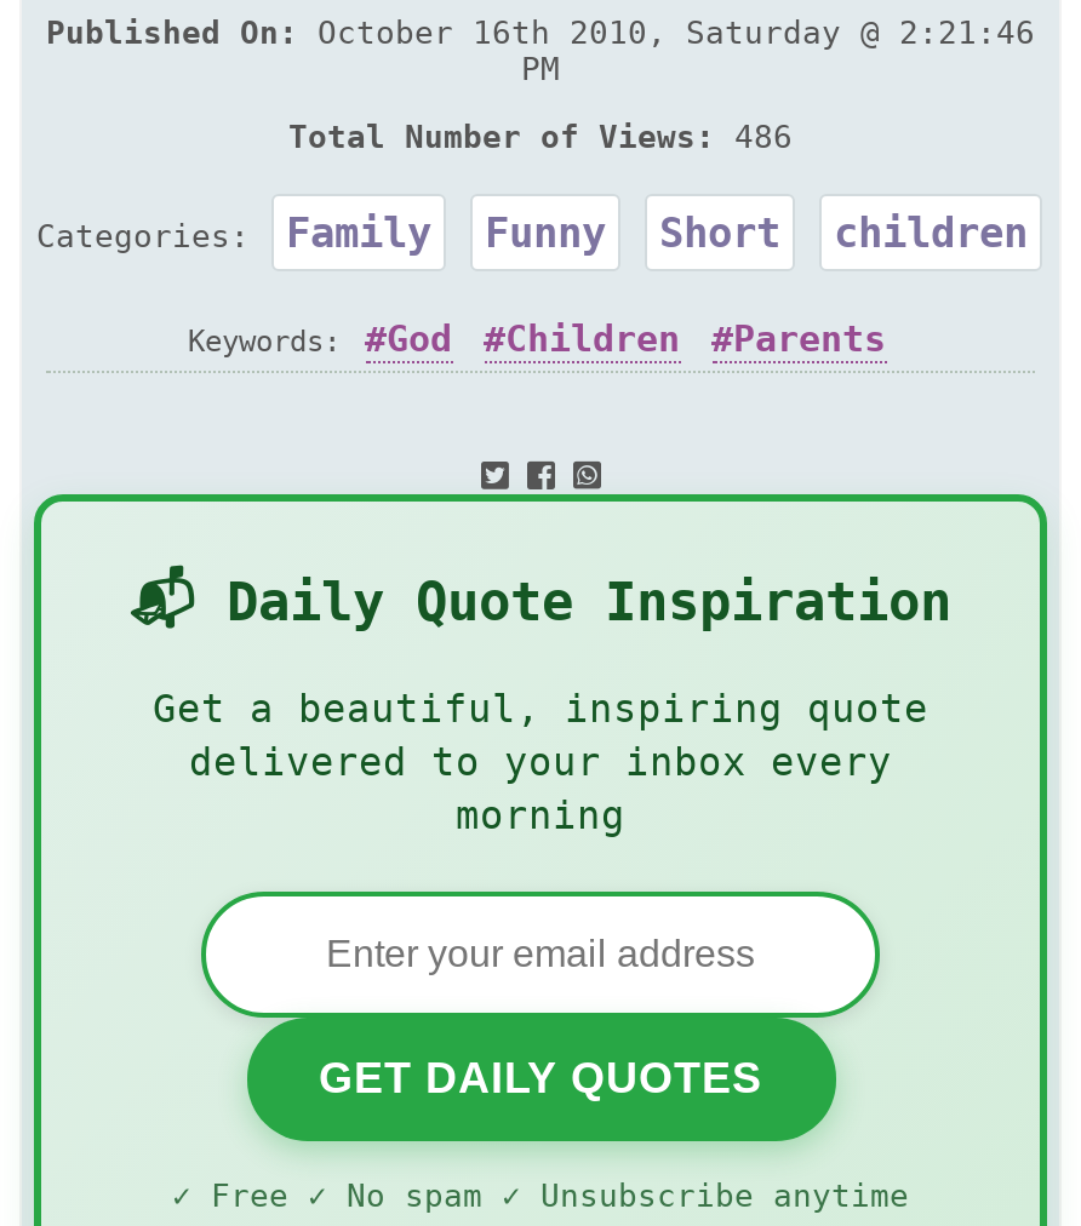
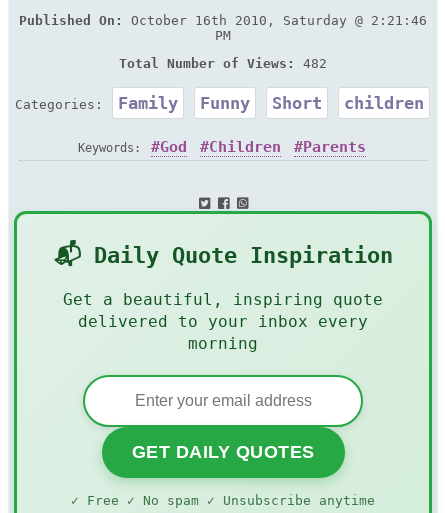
[288,119,793,156] Total Number of Views: 486 -> [119,56,327,71] Total Number of Views: 482

